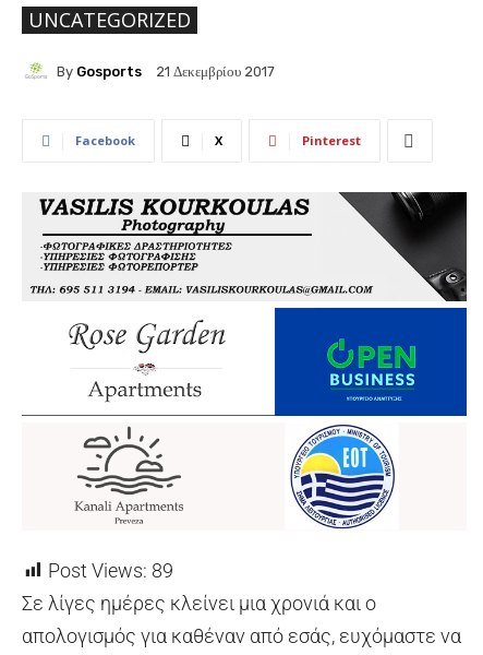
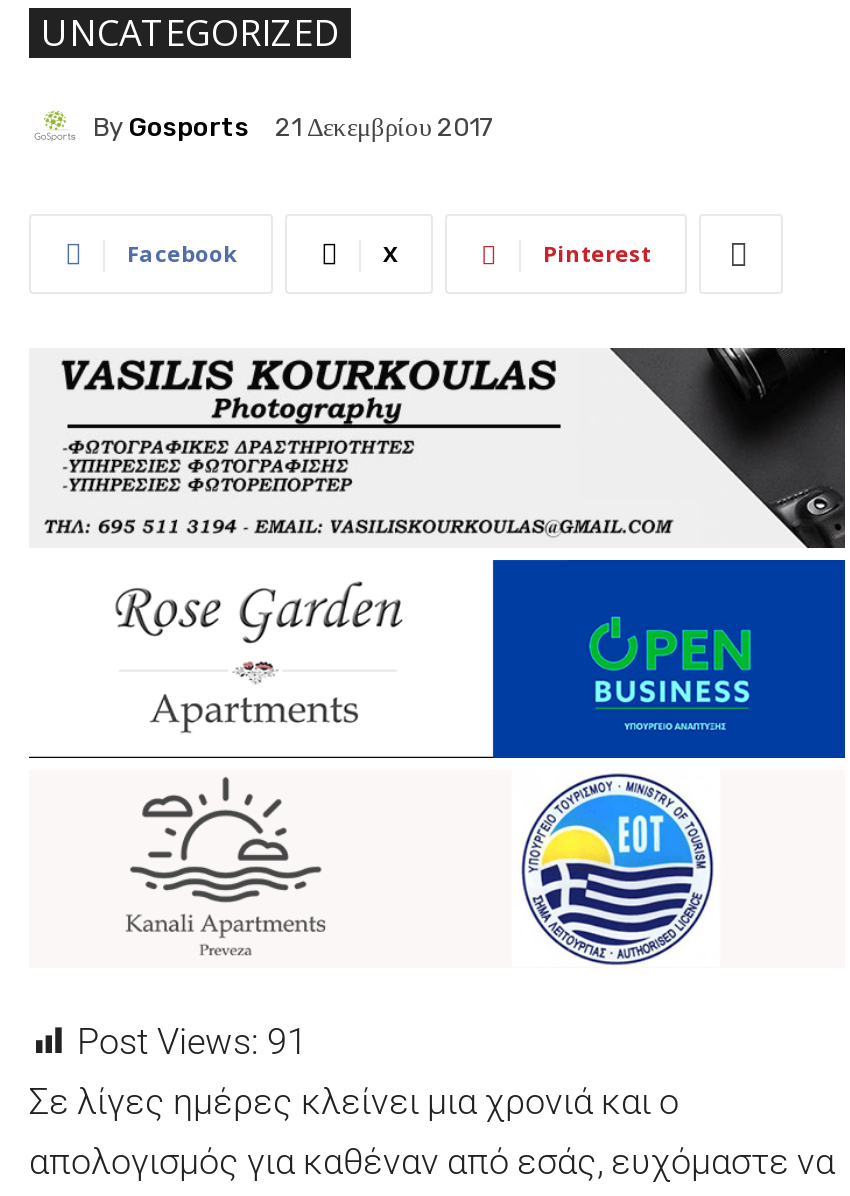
[48,559,173,582] Post Views: 89 -> [77,1019,307,1061] Post Views: 91

